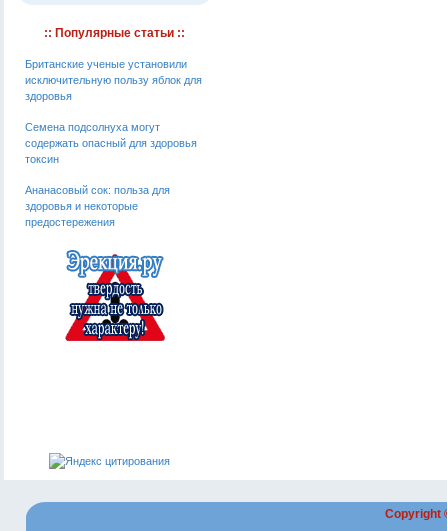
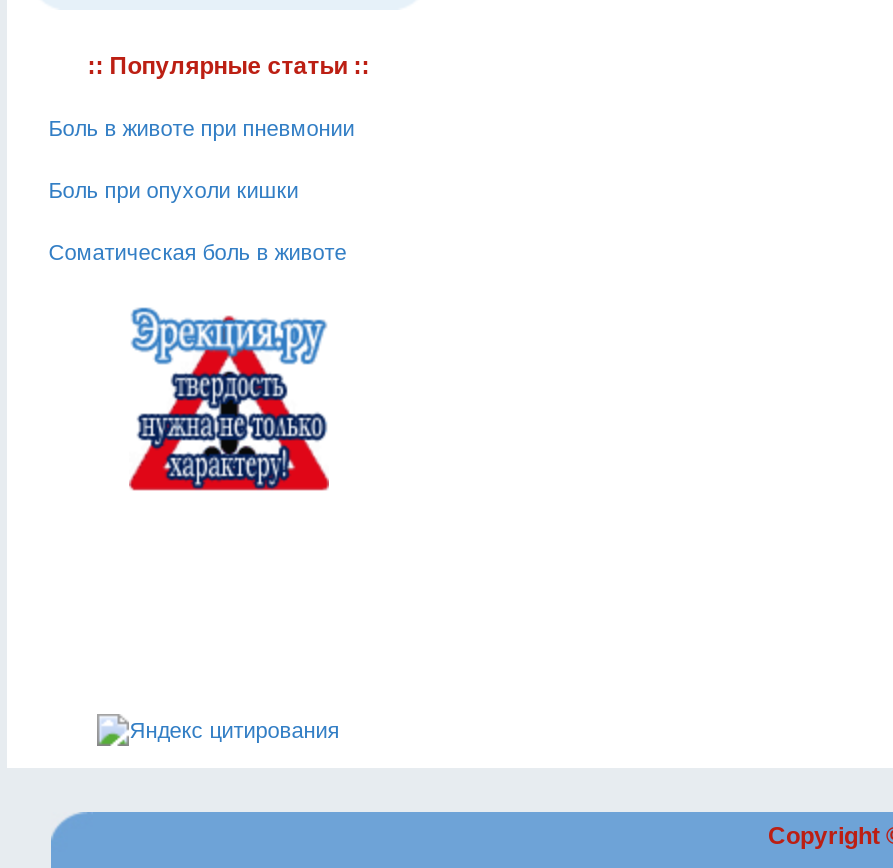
[25,58,202,102] Британские ученые установили | исключительную пользу яблок для | здоровья -> [49,116,355,140] Боль в животе при пневмонии
[25,121,197,165] Семена подсолнуха могут | содержать опасный для здоровья | токсин -> [49,178,299,202] Боль при опухоли кишки
[25,184,170,228] Ананасовый сок: польза для | здоровья и некоторые | предостережения -> [49,240,347,264] Соматическая боль в животе

